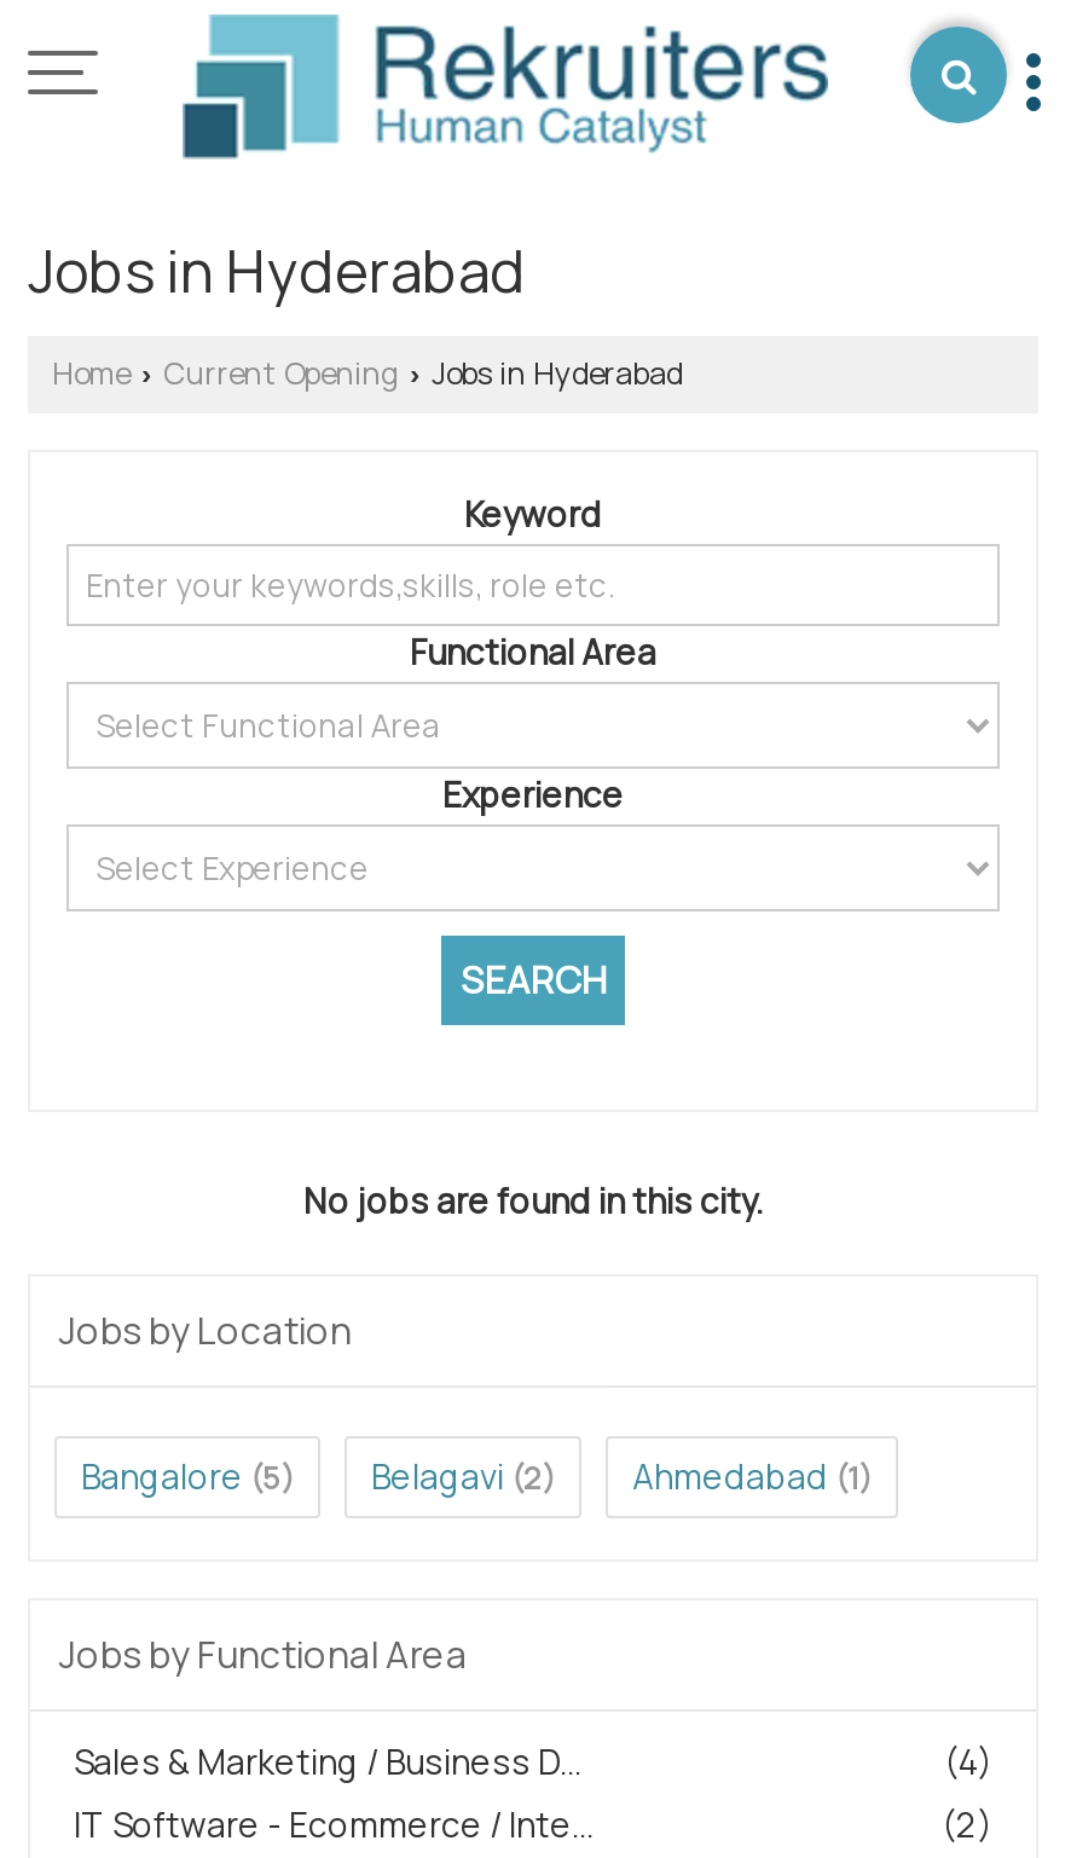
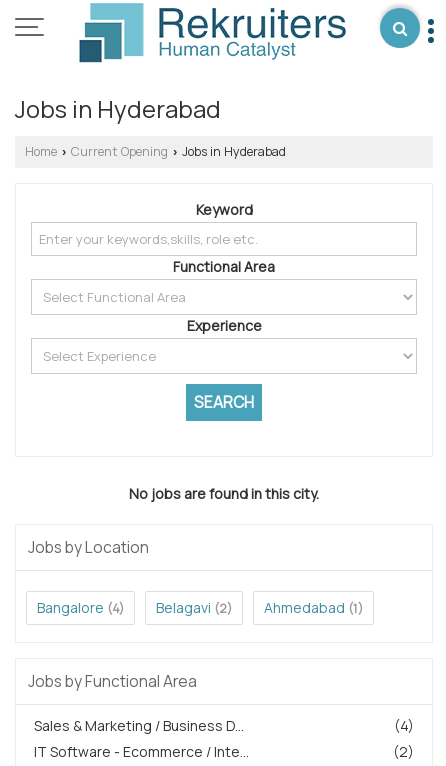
[81,1453,872,1499] Bangalore (5) Belagavi (2) Ahmedabad (1) -> [37,598,363,617] Bangalore (4) Belagavi (2) Ahmedabad (1)

